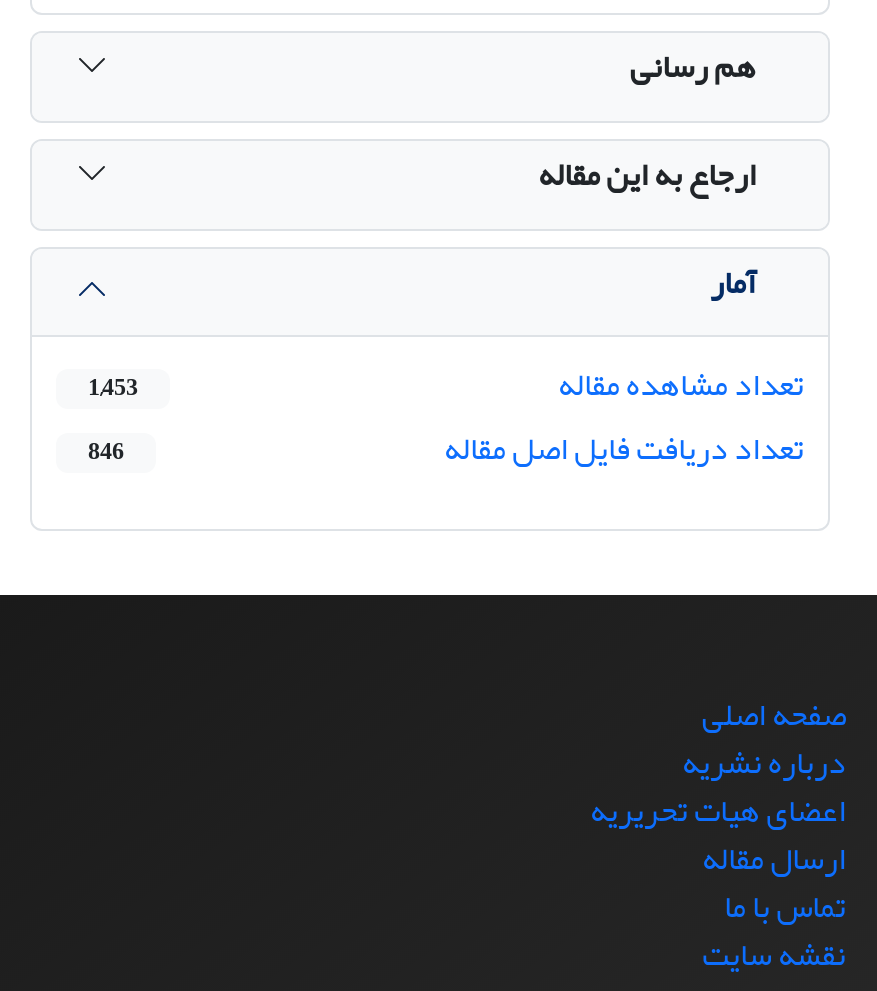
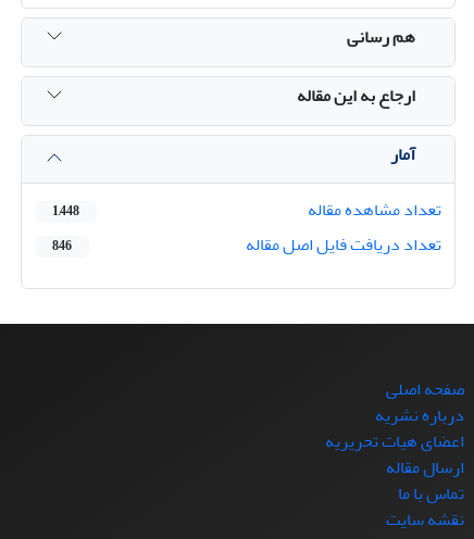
[88,365,138,411] 1,453 -> [52,199,79,224] 1,448

